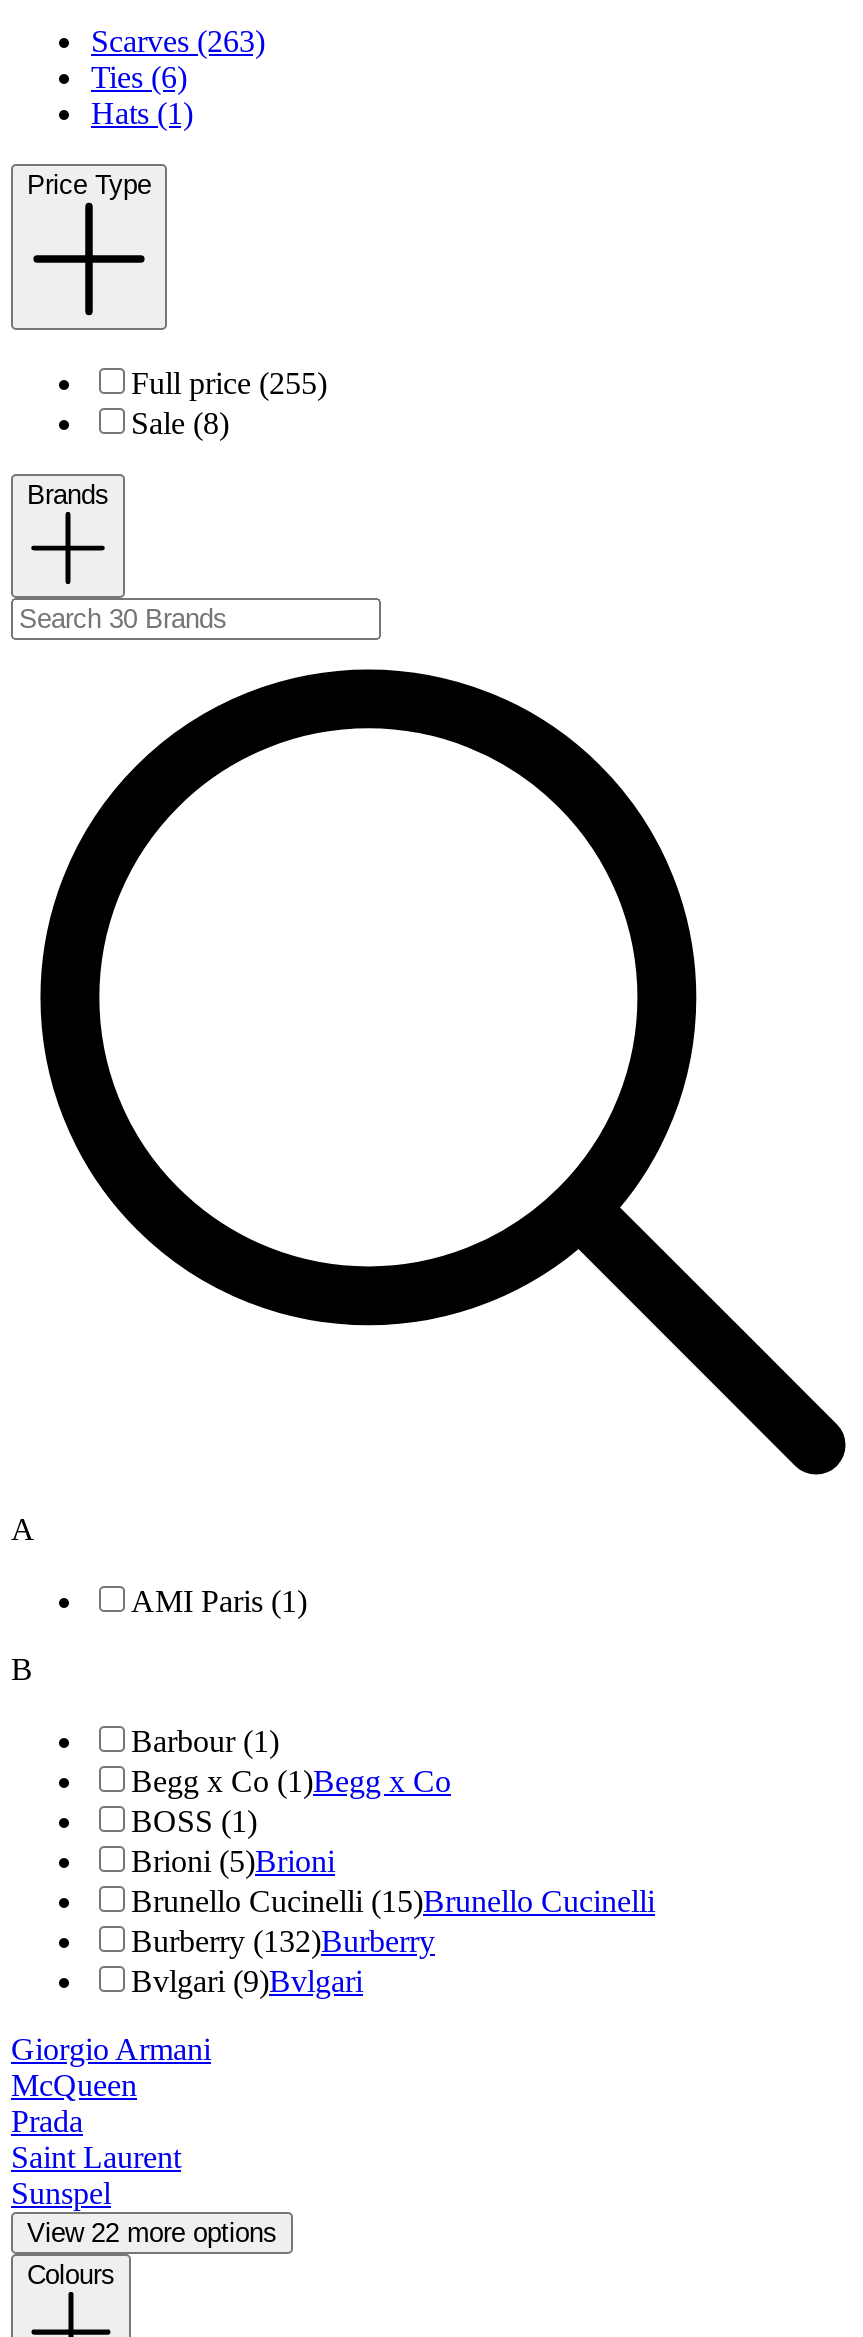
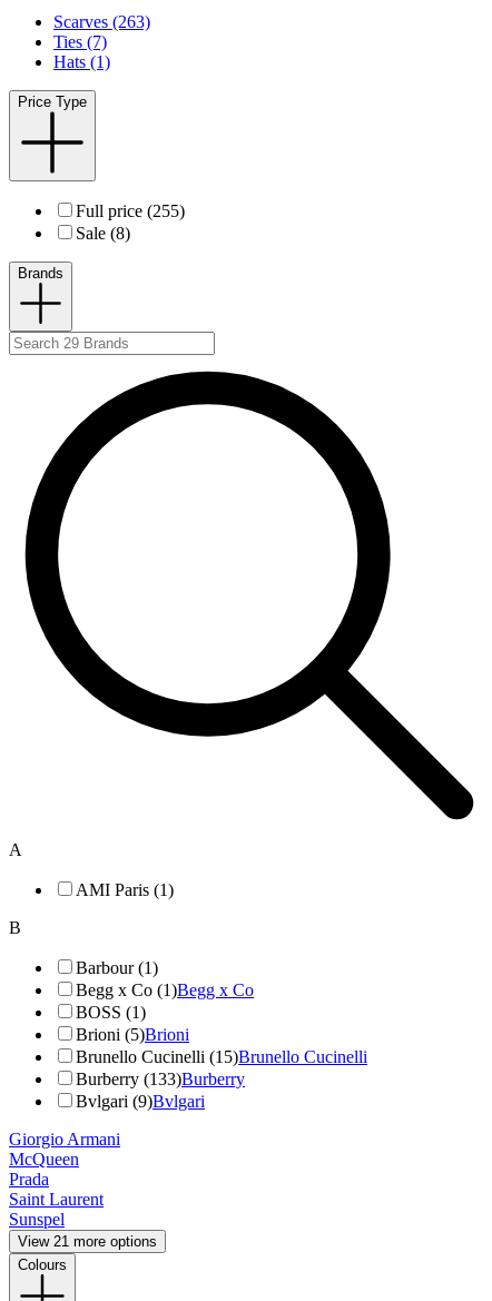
[91,61,187,95] Ties (6) -> [53,32,107,51] Ties (7)
[131,1925,435,1959] Burberry (132)Burberry -> [76,1069,245,1088] Burberry (133)Burberry
[27,2219,277,2249] View 22 more options -> [18,1233,157,1250] View 21 more options

